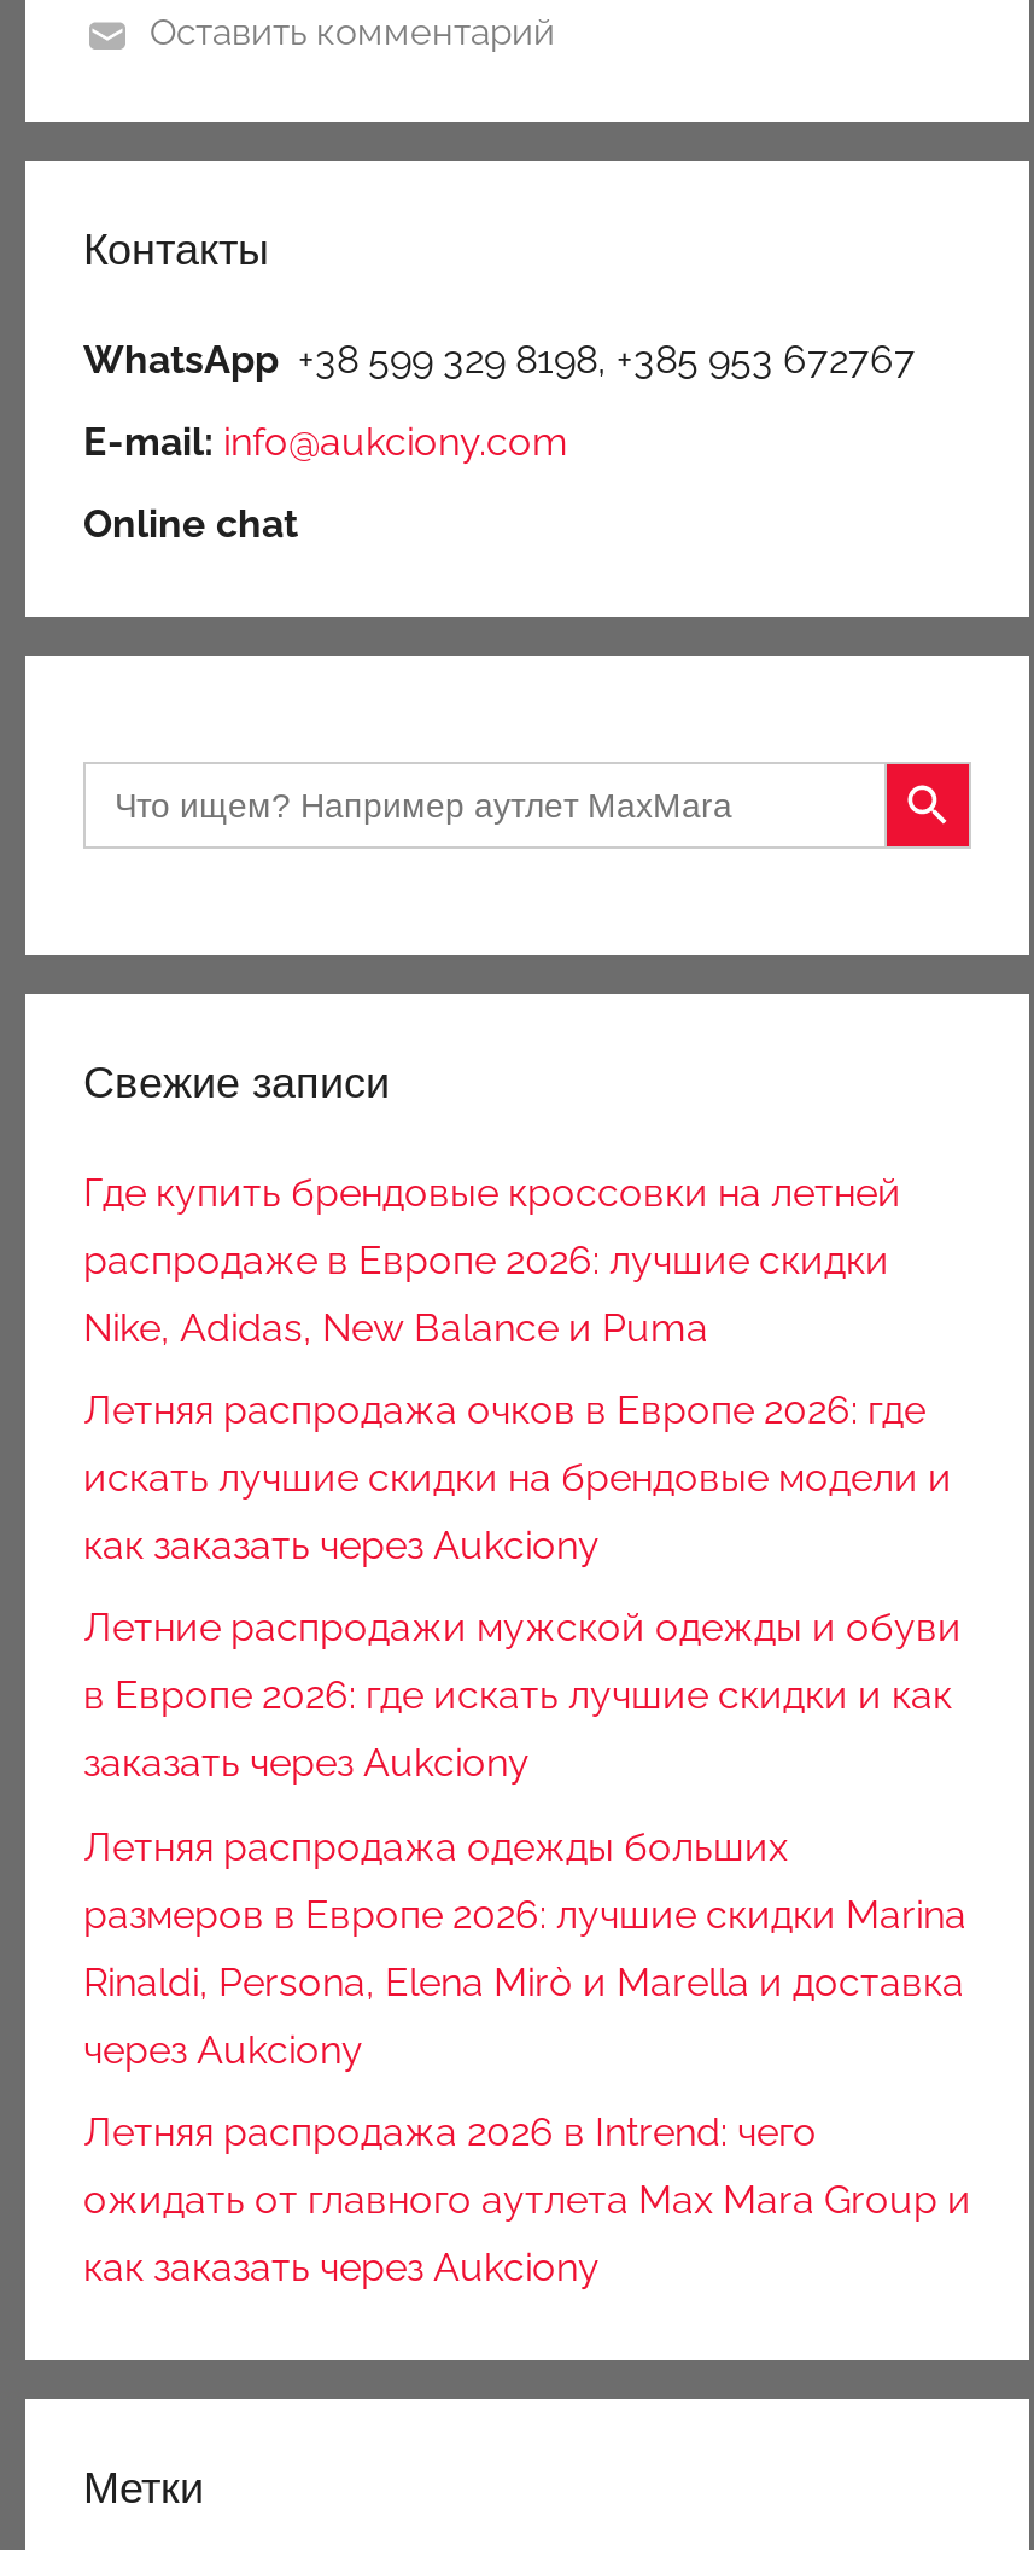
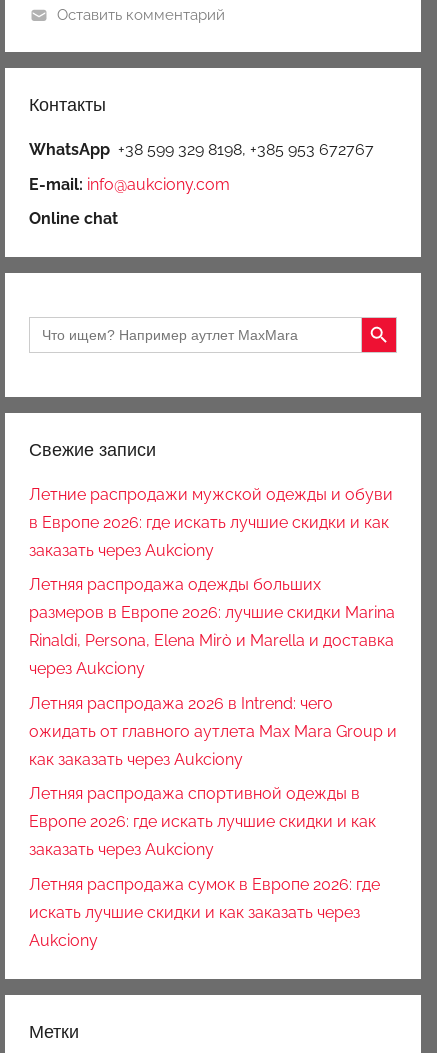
[83,1169,952,1568] Где купить брендовые кроссовки на летней | распродаже в Европе 2026: лучшие скидки | Nike, Adidas, New Balance и Puma | Летняя распродажа очков в Европе 2026: где | искать лучшие скидки на брендовые модели и | как заказать через Aukciony -> none
moved [83,1606,971,2291] -> [29,485,397,769]: Летние распродажи мужской одежды и обуви | в Европе 2026: где искать лучшие скидки и как | заказать через Aukciony | ... | ожидать от главного аутлета Max Mara Group и | как заказать через Aukciony
none -> [29,784,380,950] Летняя распродажа спортивной одежды в | Европе 2026: где искать лучшие скидки и как | заказать через Aukciony | Летняя распродажа сумок в Европе 2026: где | искать лучшие скидки и как заказать через | Aukciony

